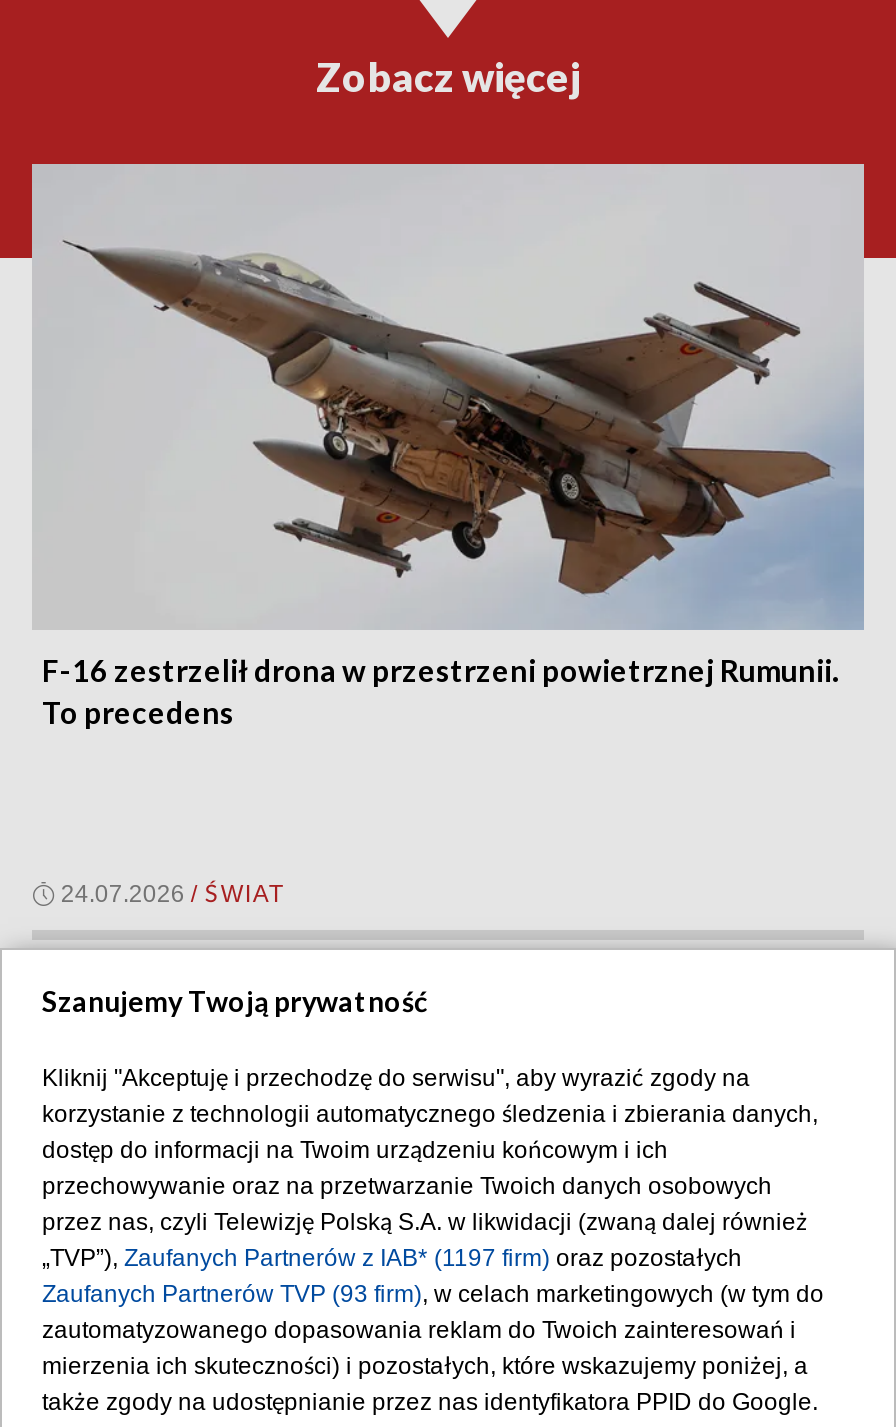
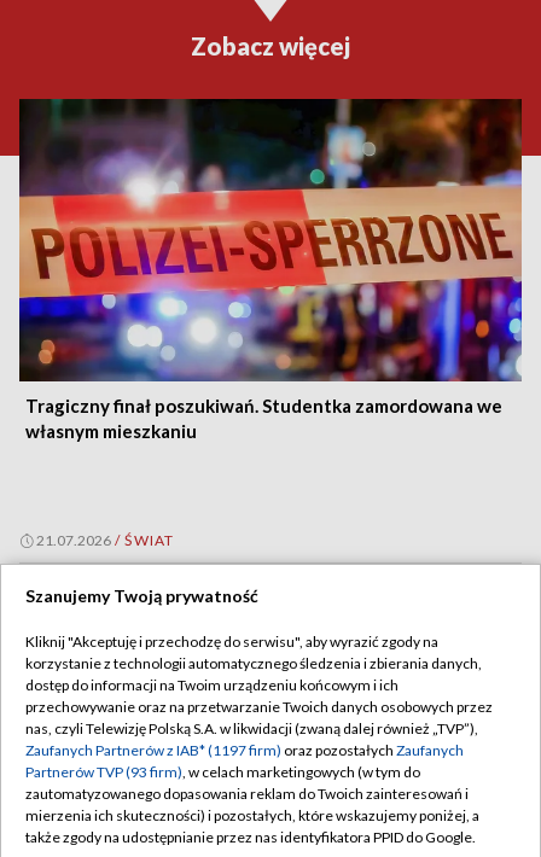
[30,162,866,731] [image] | F-16 zestrzelił drona w przestrzeni powietrznej Rumunii. | To precedens -> [18,98,523,441] [image] | Tragiczny finał poszukiwań. Studentka zamordowana we | własnym mieszkaniu
[61,881,285,909] 24.07.2026 / ŚWIAT -> [37,531,174,549] 21.07.2026 / ŚWIAT

